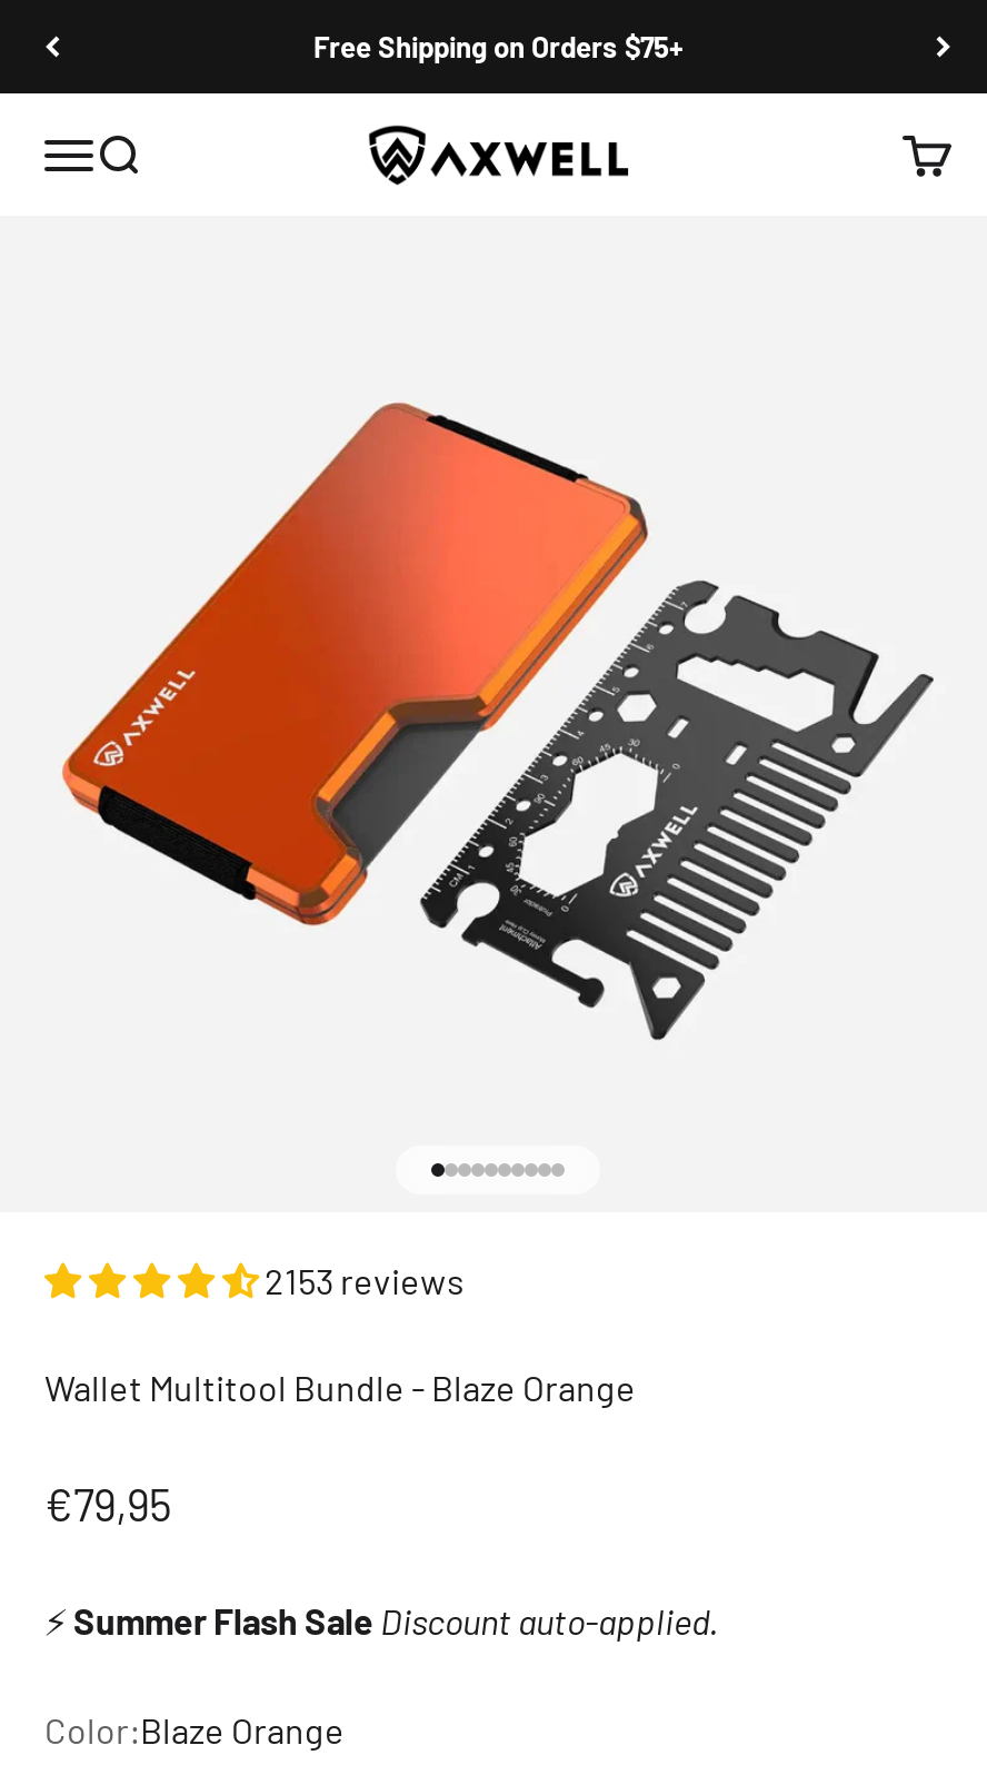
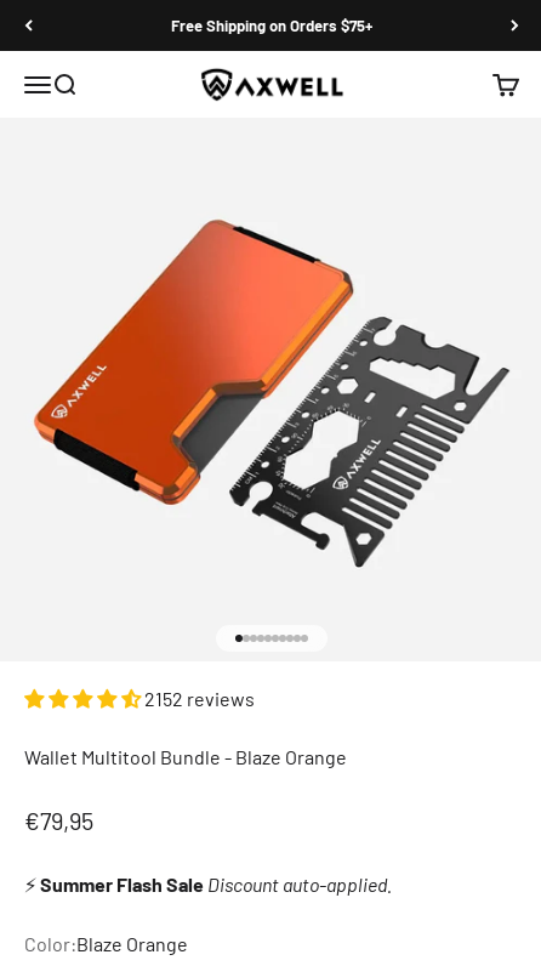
[265,1259,465,1302] 2153 reviews -> [144,687,255,710] 2152 reviews

